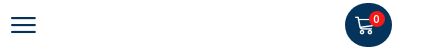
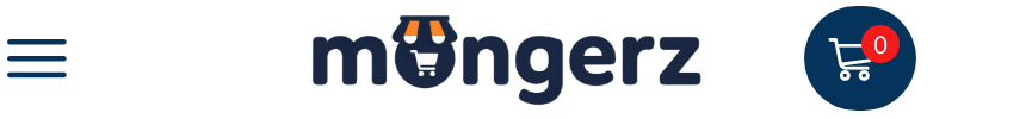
none -> [310,13,704,108] [image]

